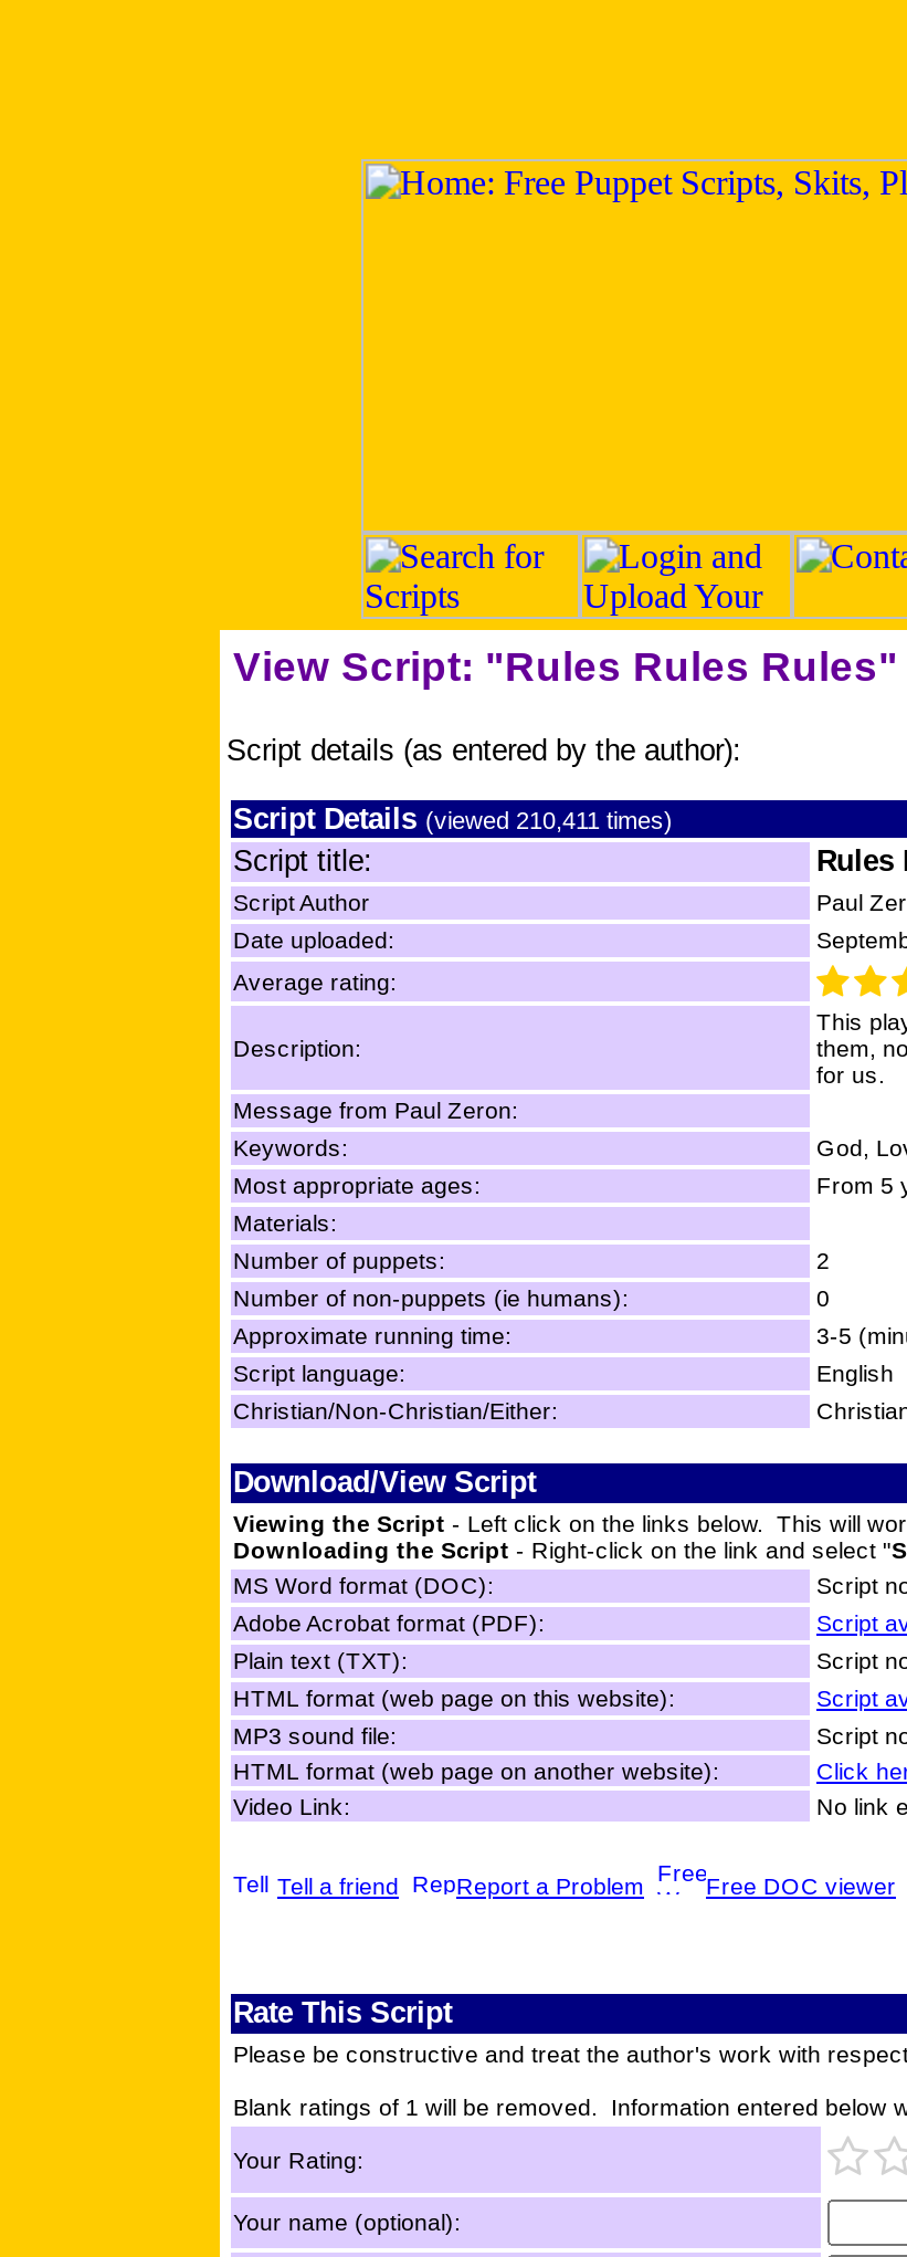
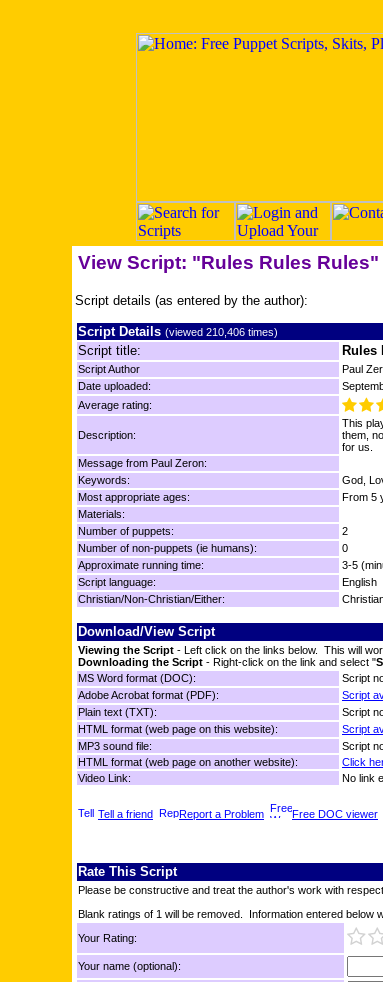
[233,803,673,836] Script Details (viewed 210,411 times) -> [78,324,278,339] Script Details (viewed 210,406 times)

